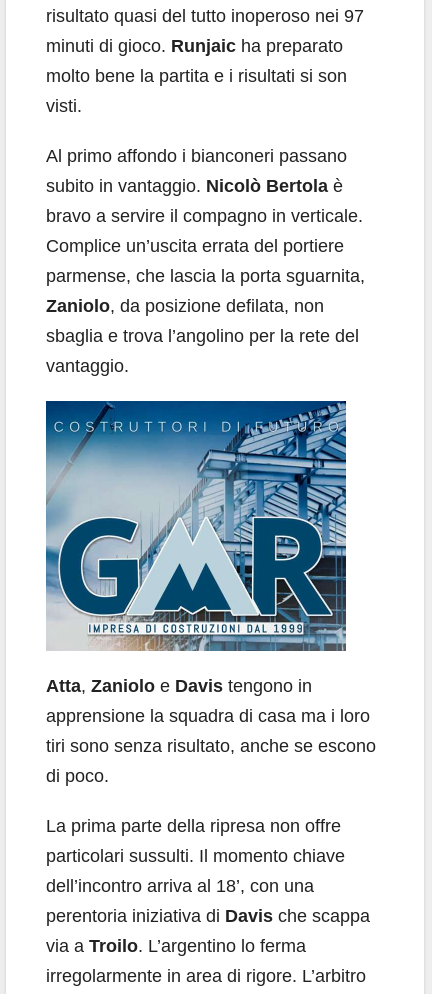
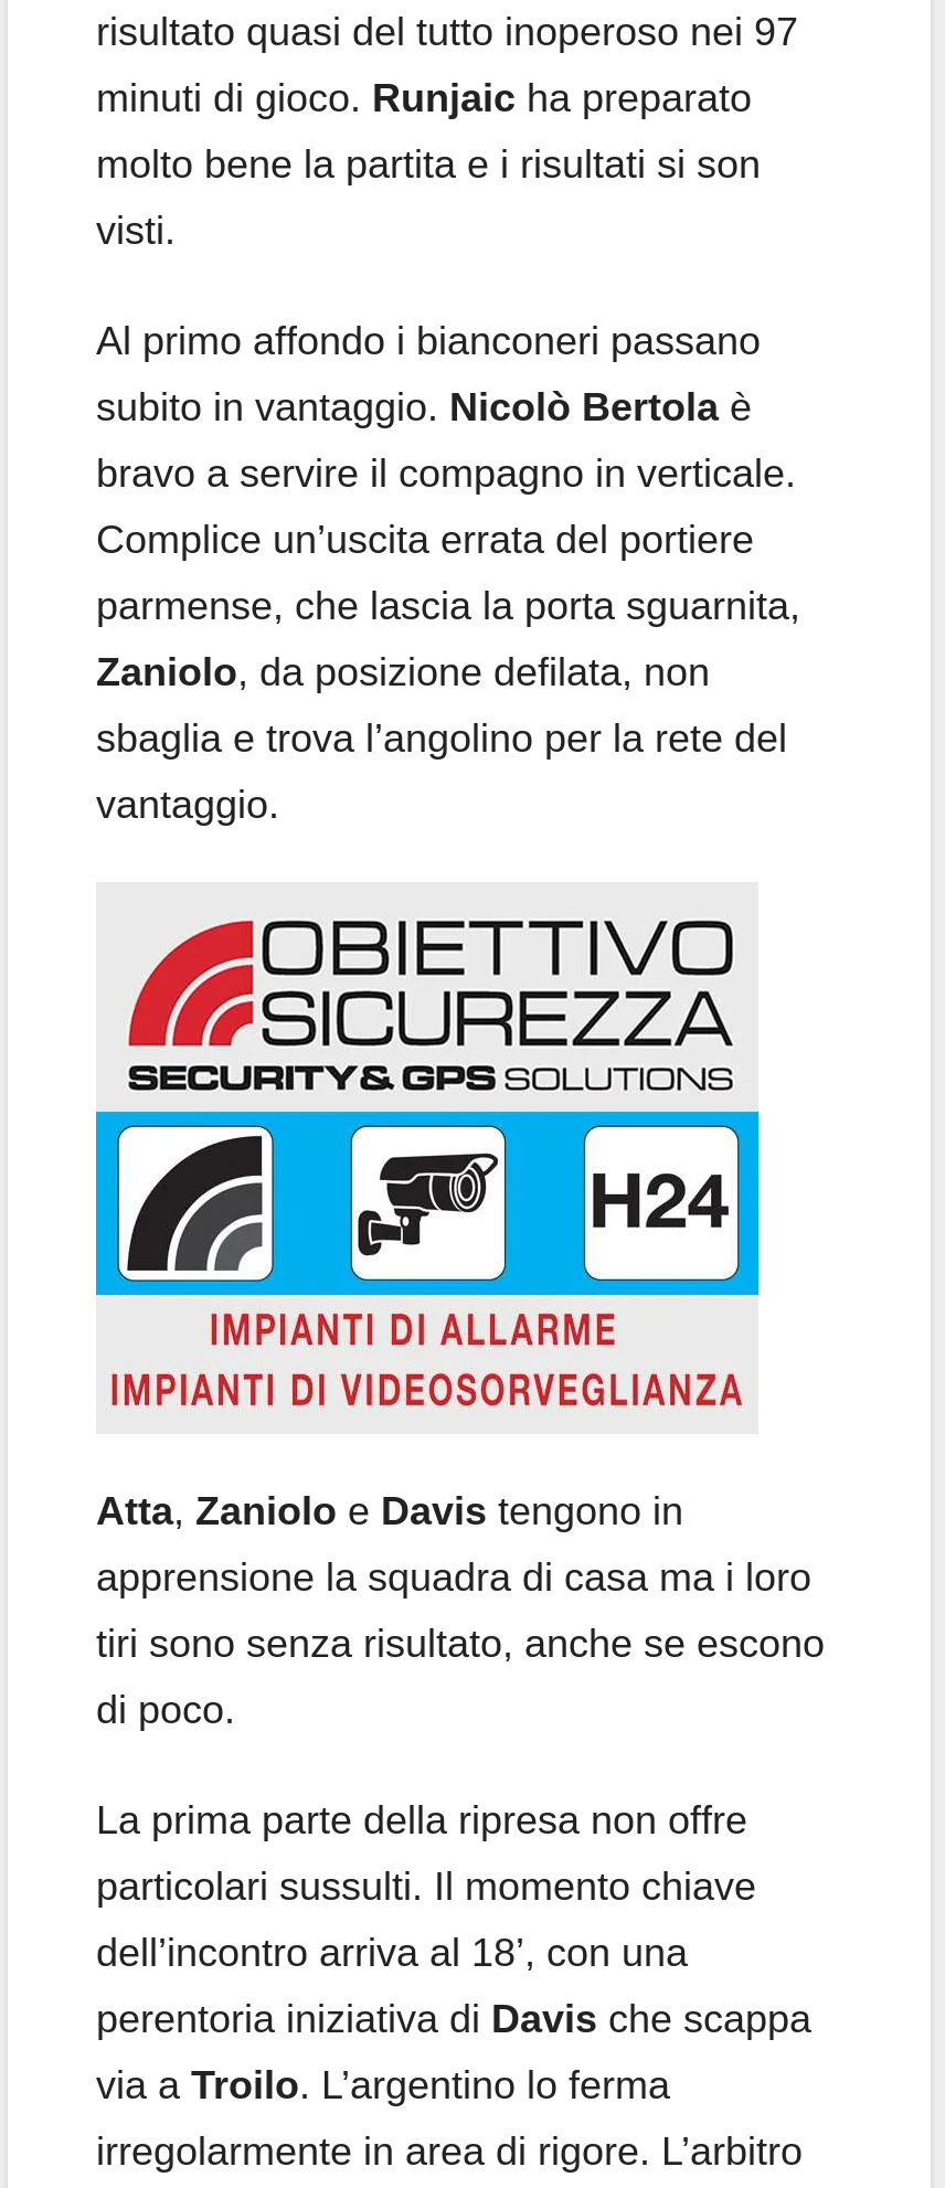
[45,400,347,652] [image] -> [94,882,761,1434] [image]

